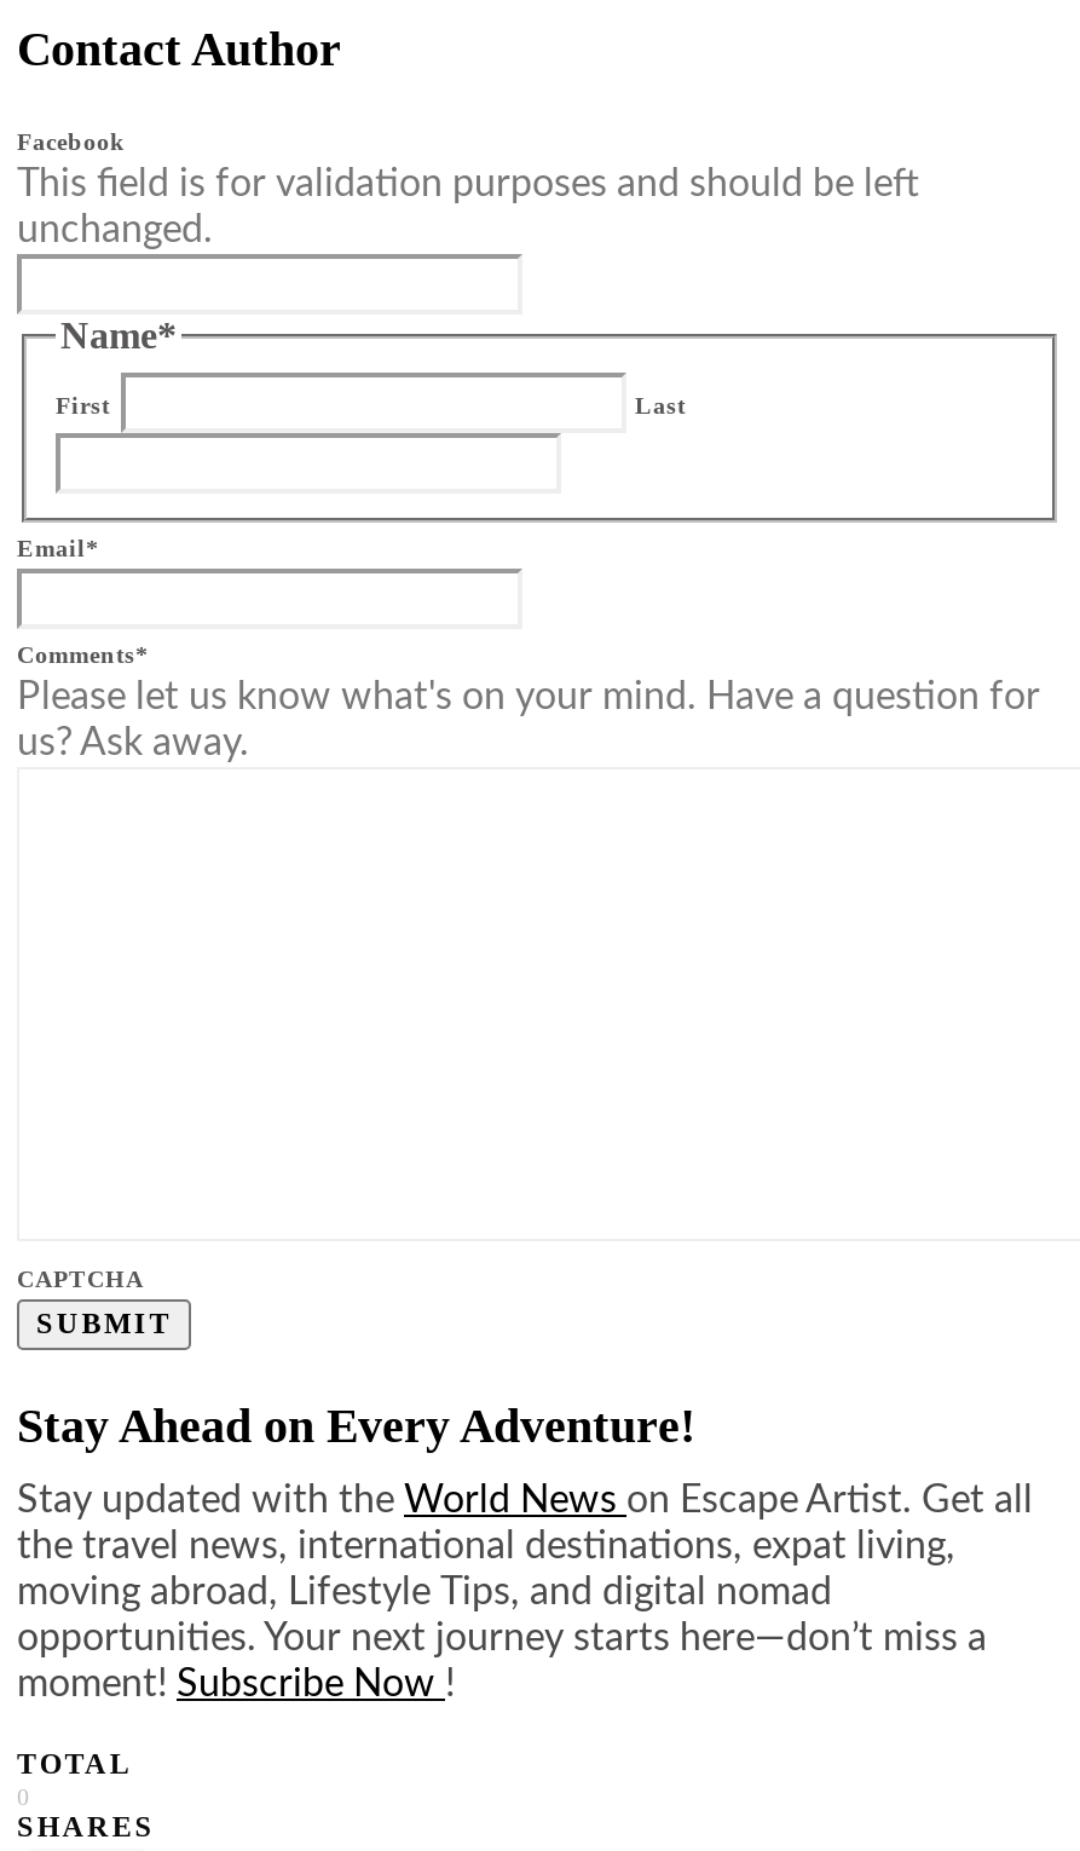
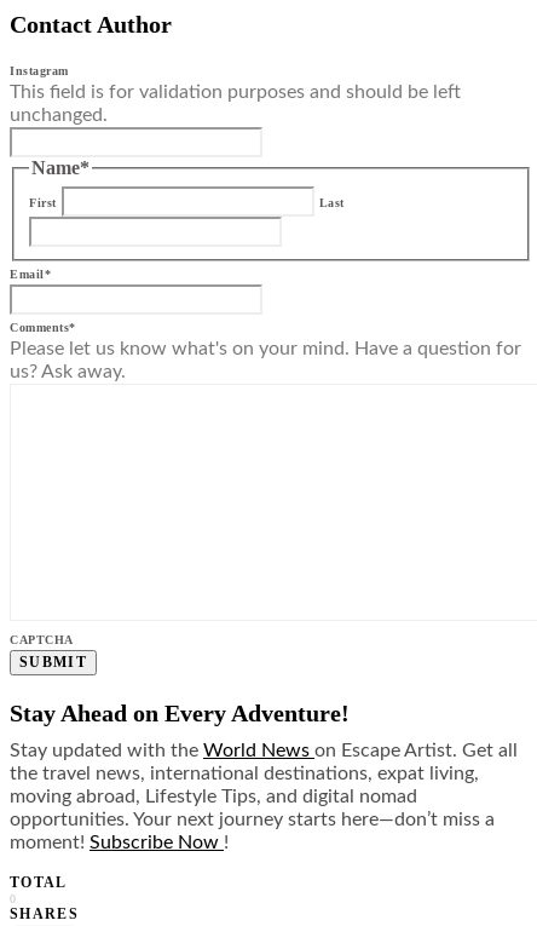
[17,129,126,155] Facebook -> [10,64,68,78] Instagram

